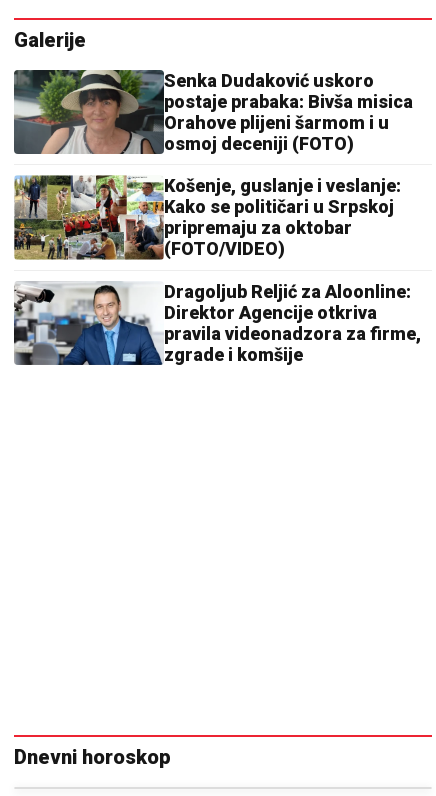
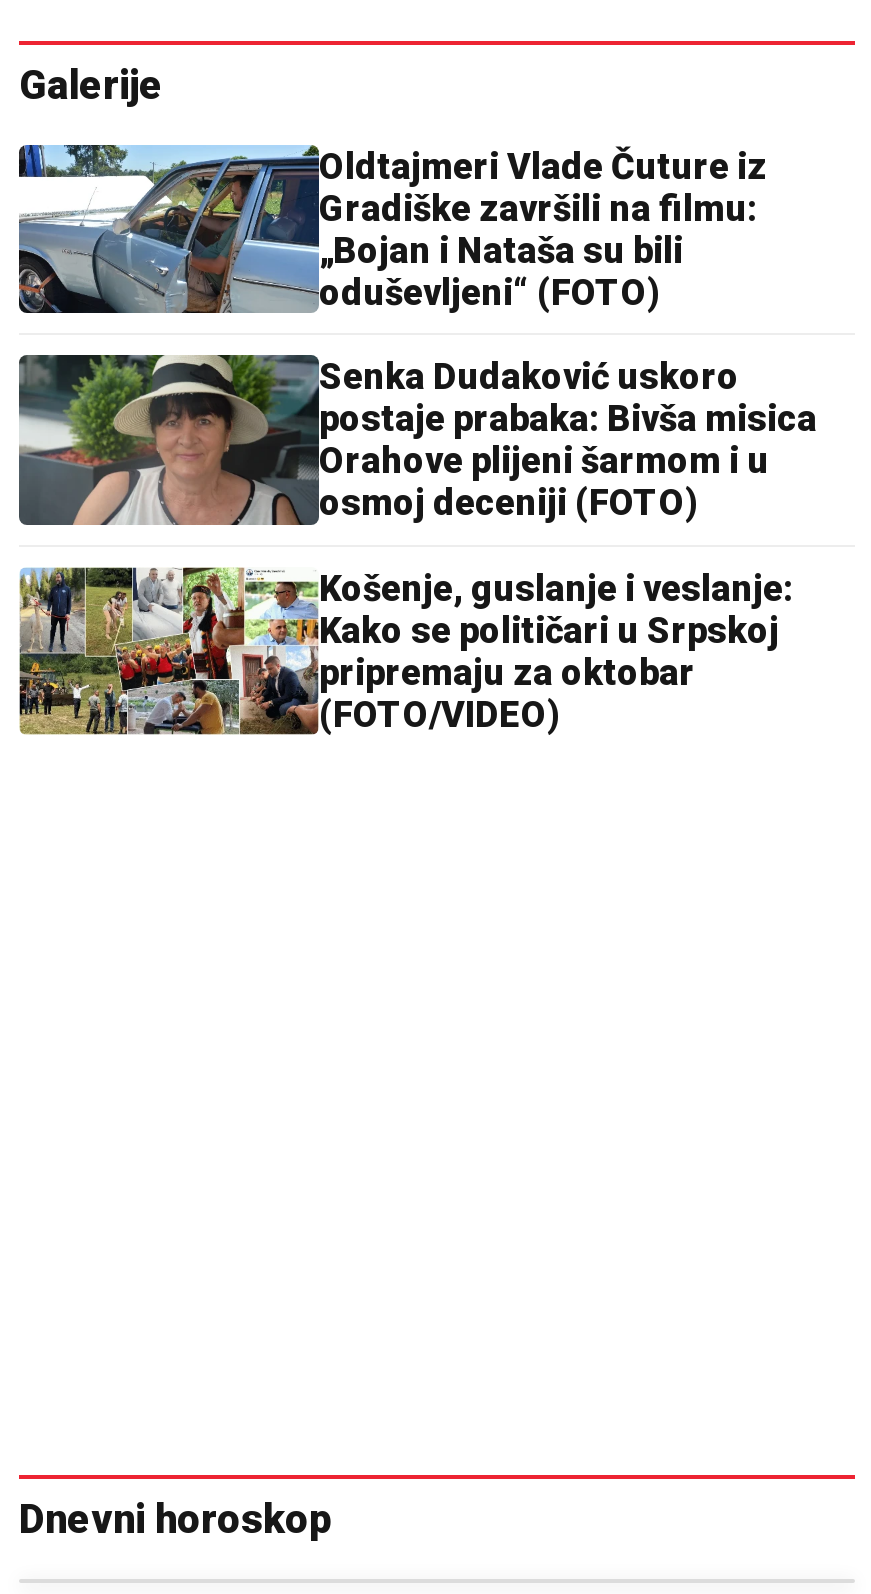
none -> [17,143,767,315] [image] | Oldtajmeri Vlade Čuture iz | Gradiške završili na filmu: | „Bojan i Nataša su bili | oduševljeni“ (FOTO)
moved [12,68,413,259] -> [15,351,817,735]: [image] | Senka Dudaković uskoro | postaje prabaka: Bivša misica | ... | pripremaju za oktobar | (FOTO/VIDEO)
[14,281,421,366] [image] | Dragoljub Reljić za Aloonline: | Direktor Agencije otkriva | pravila videonadzora za firme, | zgrade i komšije -> none

